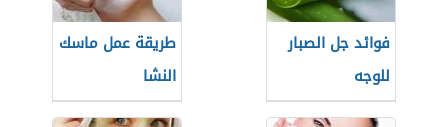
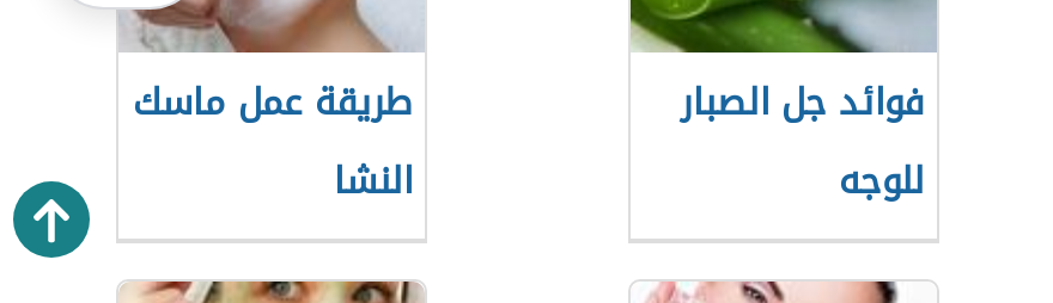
none -> [11,179,92,260] [image]

